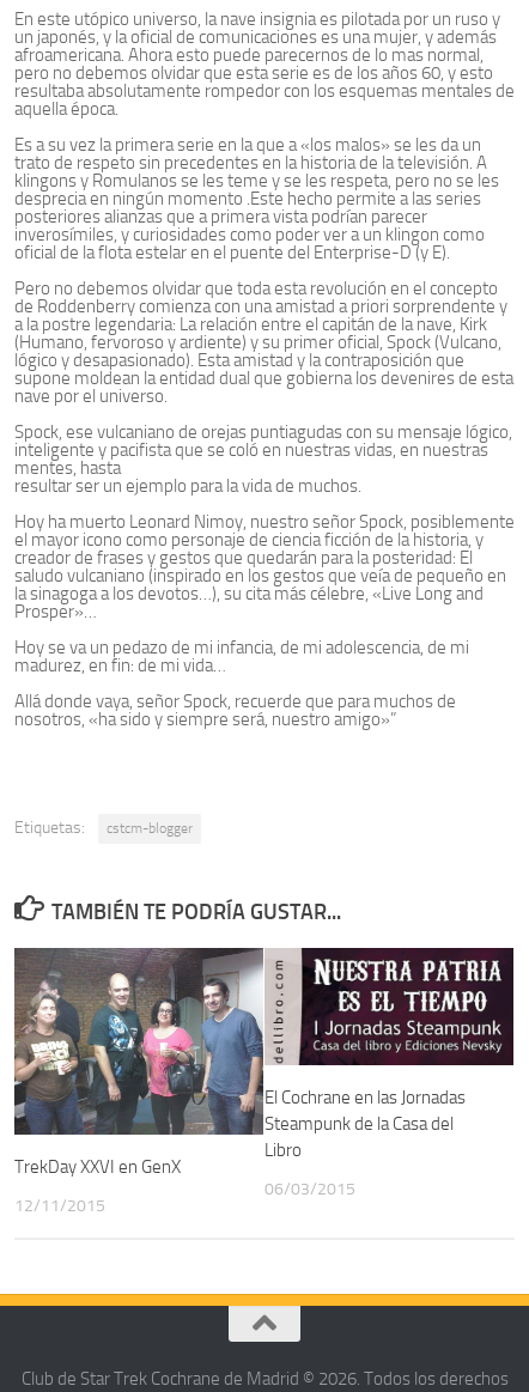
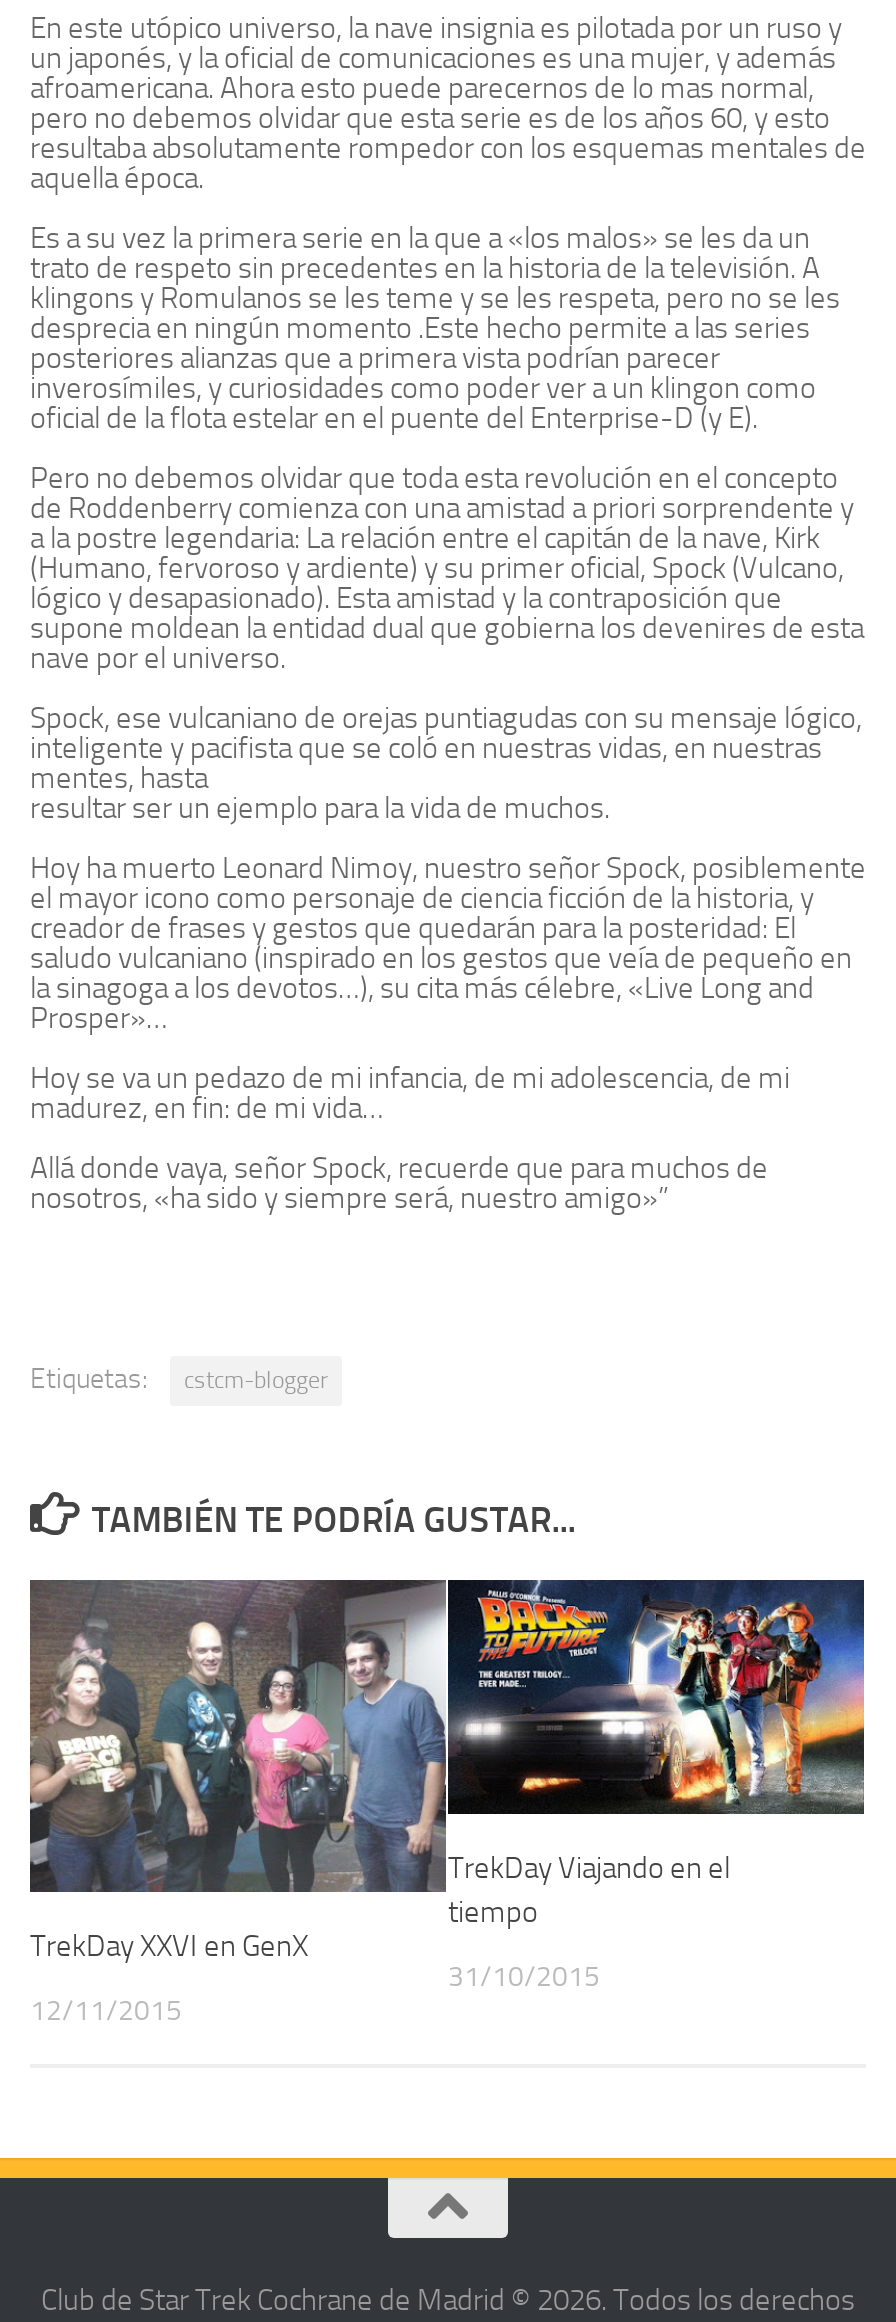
[263,948,515,1161] [image] | El Cochrane en las Jornadas | Steampunk de la Casa del | Libro -> [446,1578,866,1930] [image] | TrekDay Viajando en el | tiempo
[264,1179,355,1199] 06/03/2015 -> [448,1960,600,1994] 31/10/2015

